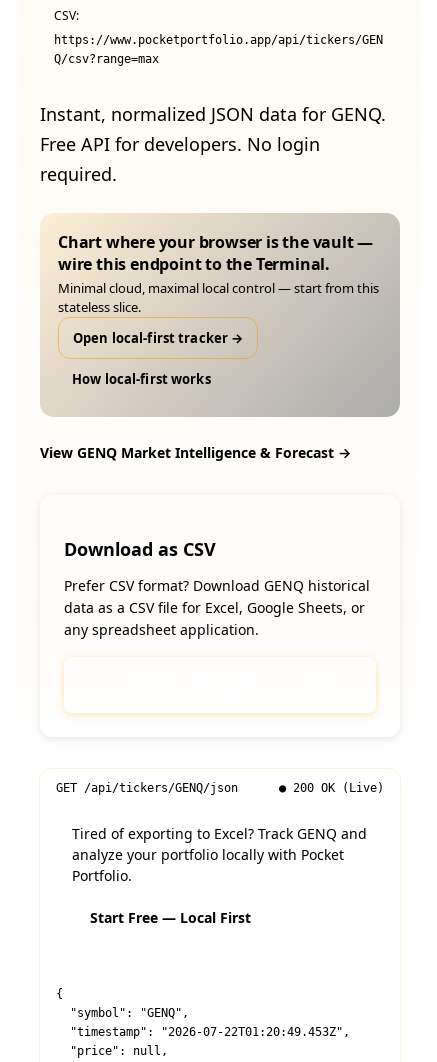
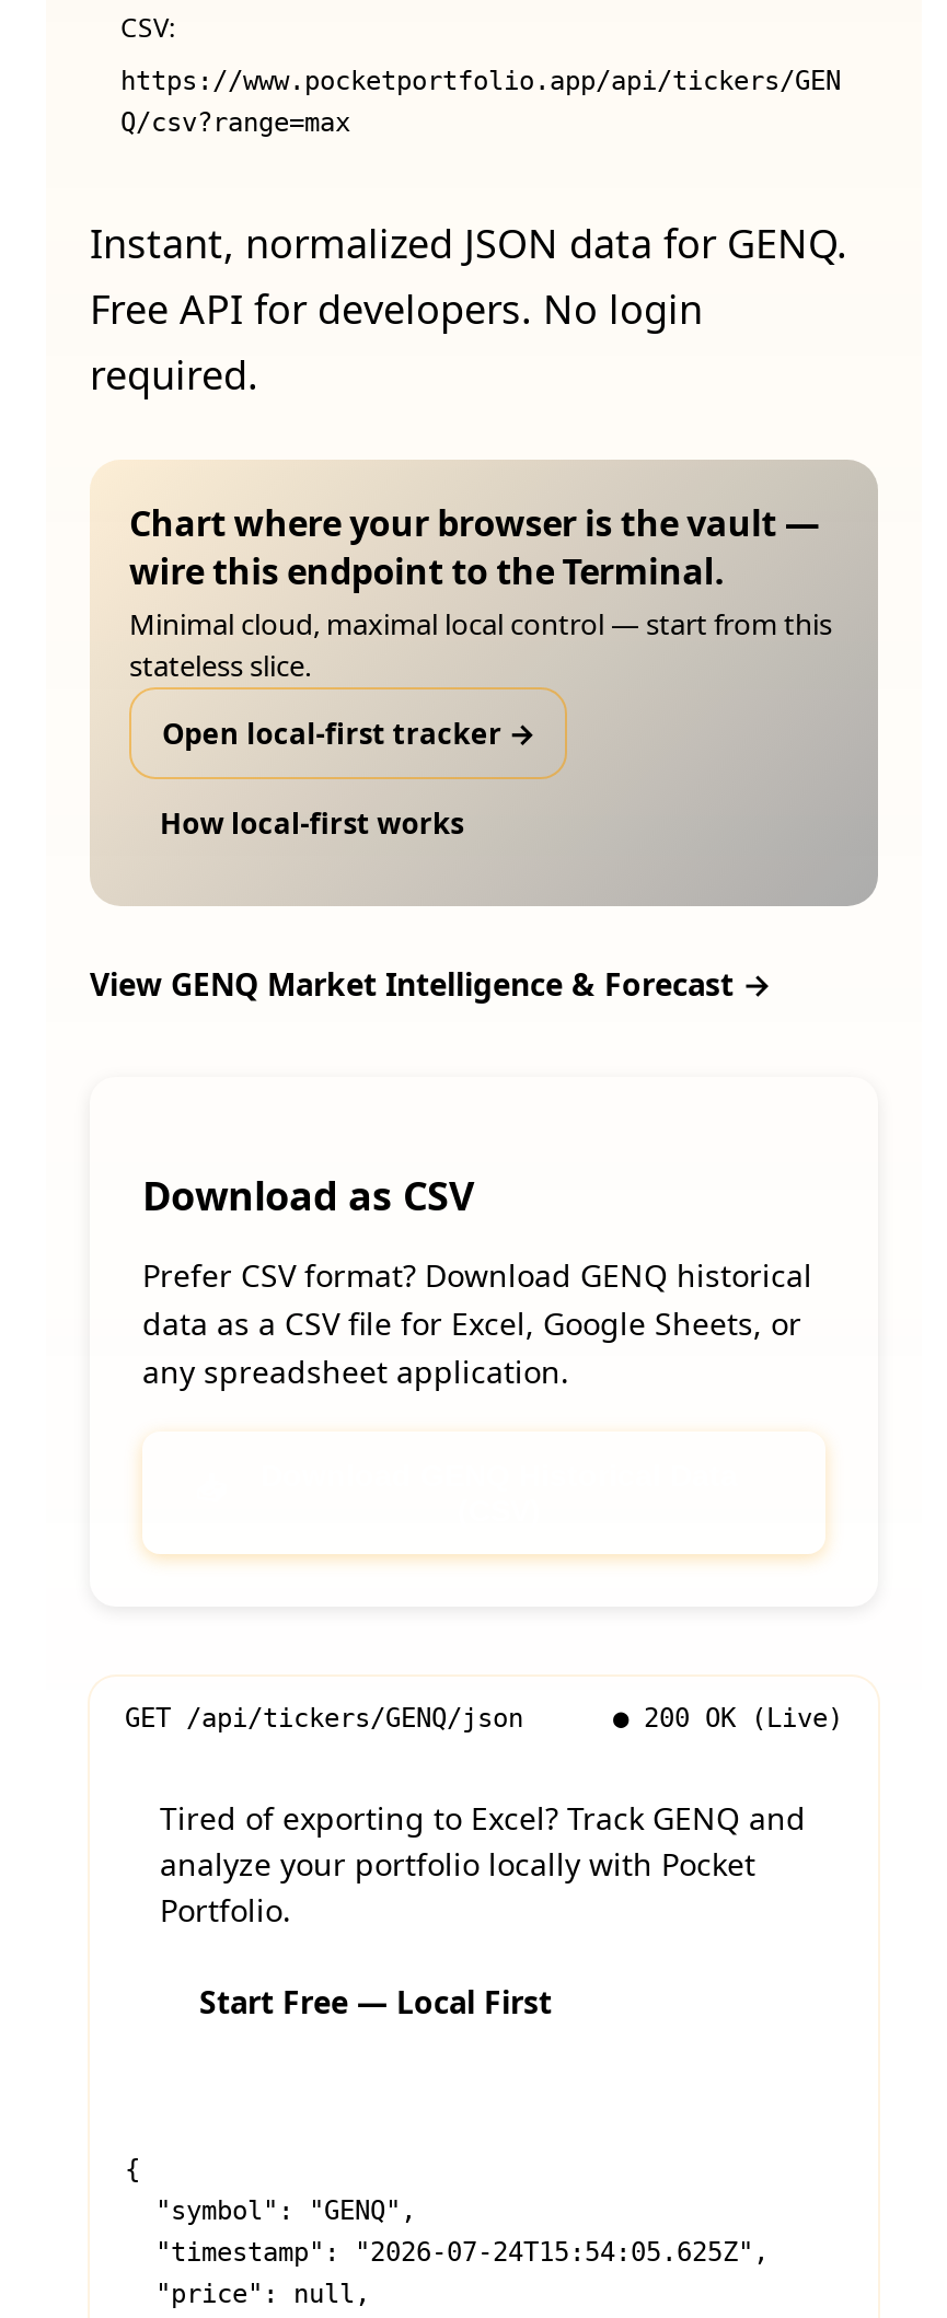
[56,1025,350,1039] "timestamp": "2026-07-22T01:20:49.453Z", -> [125,2237,769,2268] "timestamp": "2026-07-24T15:54:05.625Z",

